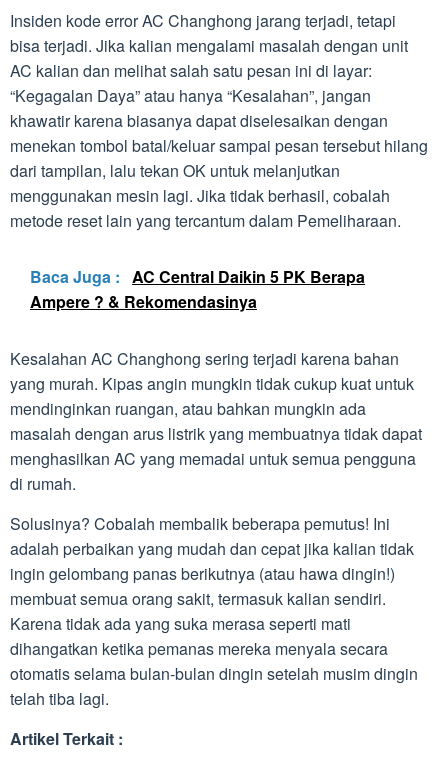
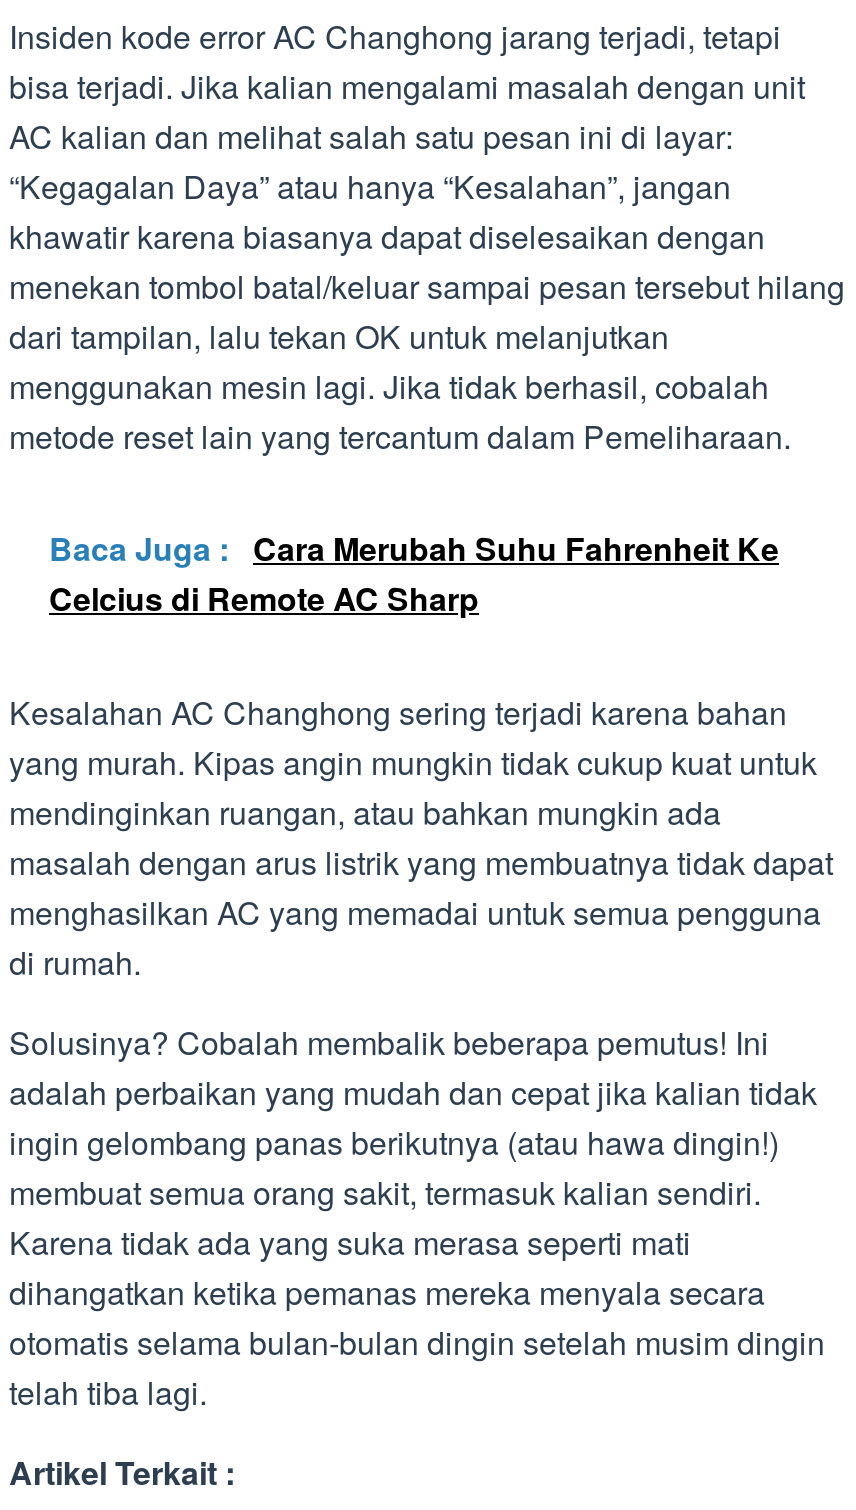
[30,265,365,313] Baca Juga : AC Central Daikin 5 PK Berapa | Ampere ? & Rekomendasinya -> [49,525,779,621] Baca Juga : Cara Merubah Suhu Fahrenheit Ke | Celcius di Remote AC Sharp

